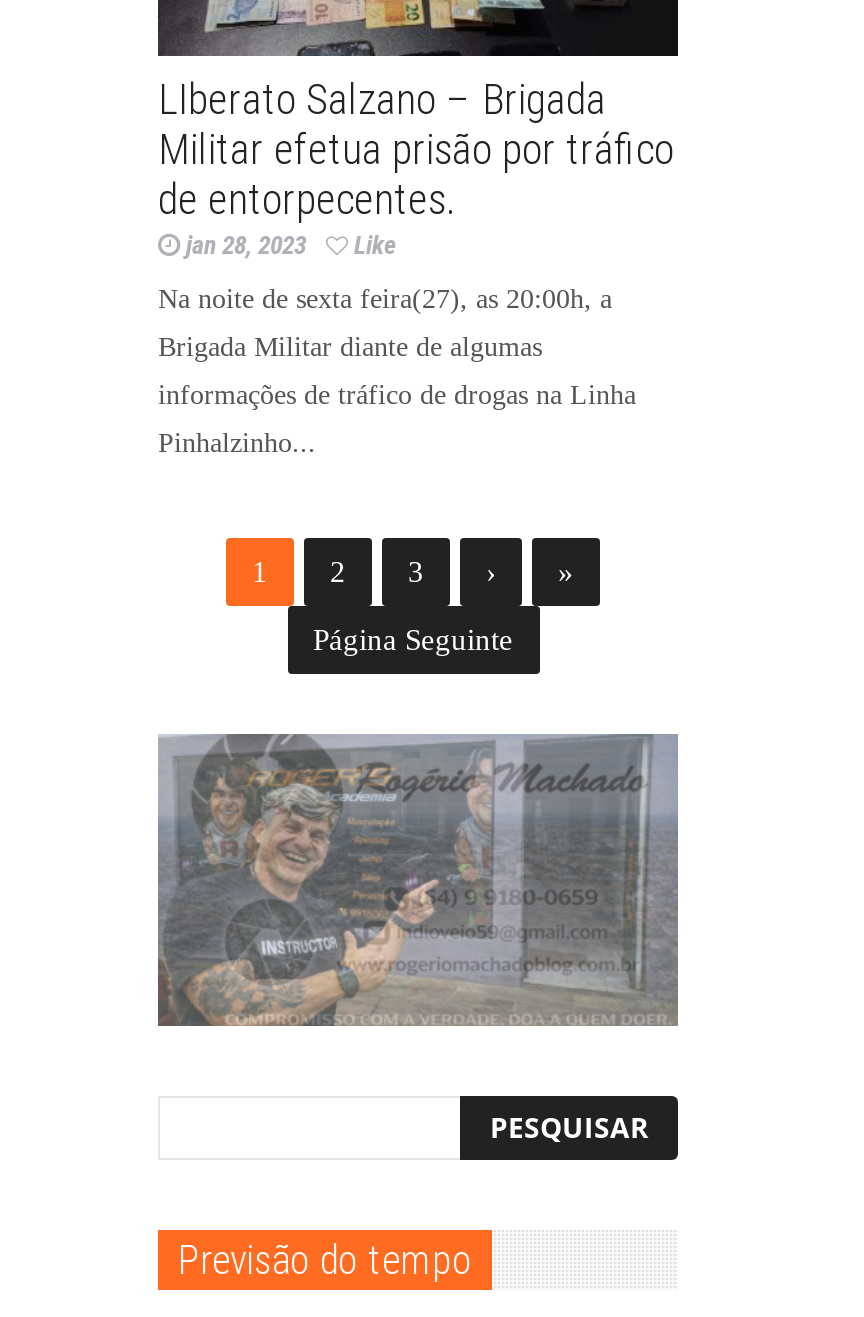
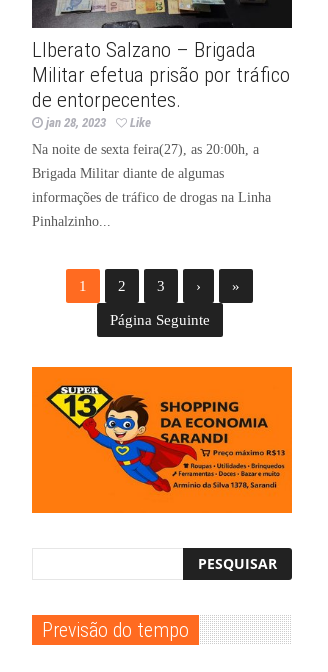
[156,732,680,1028] [image] -> [31,366,293,514] [image]

